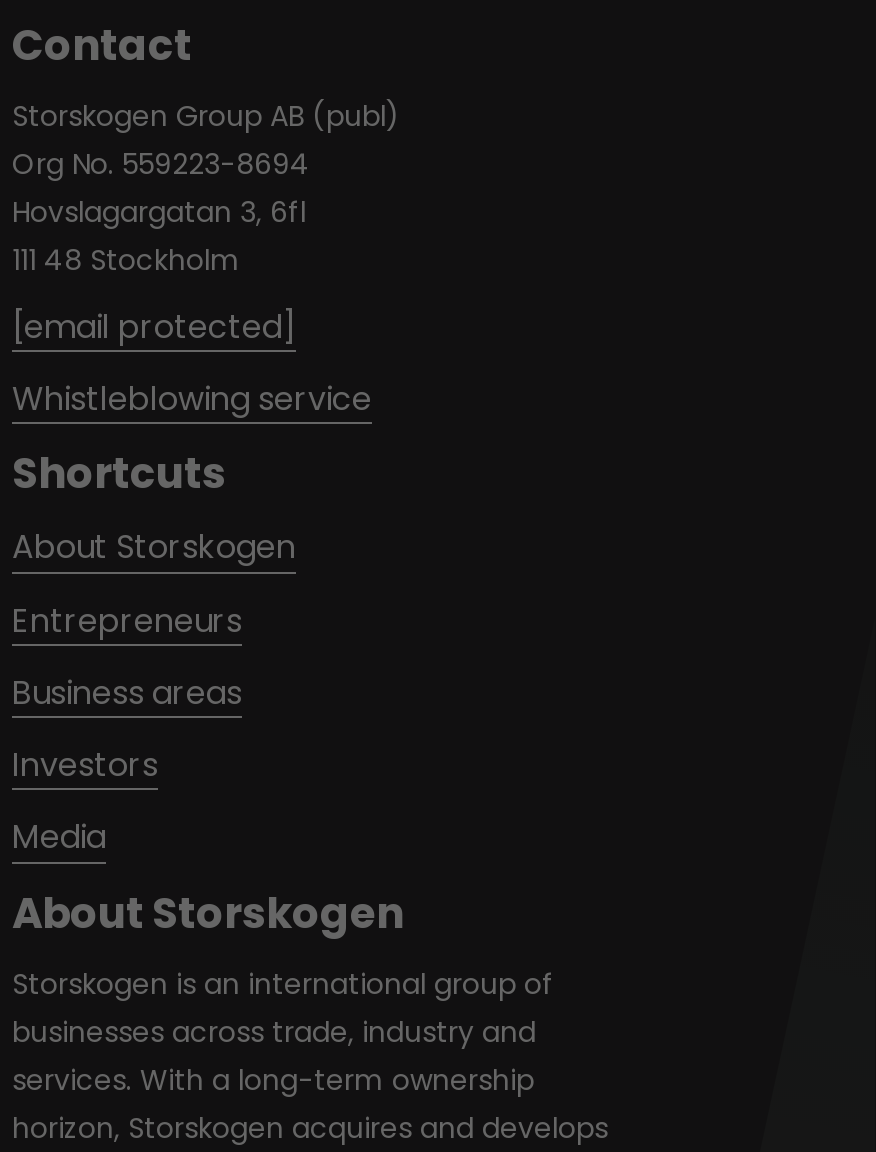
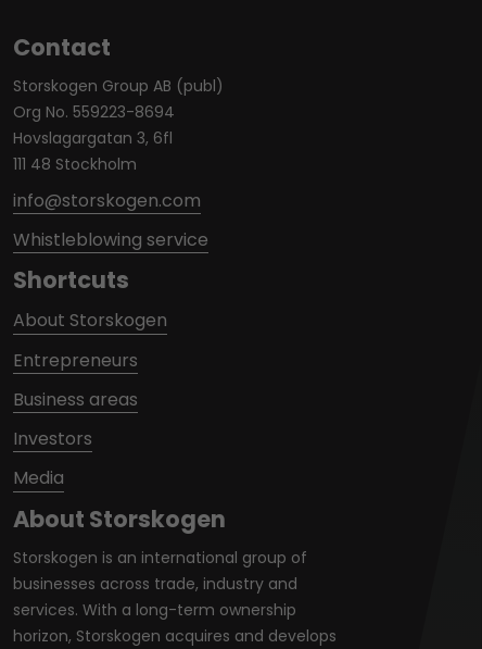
[12,304,296,350] [email protected] -> [13,188,201,213] info@storskogen.com

